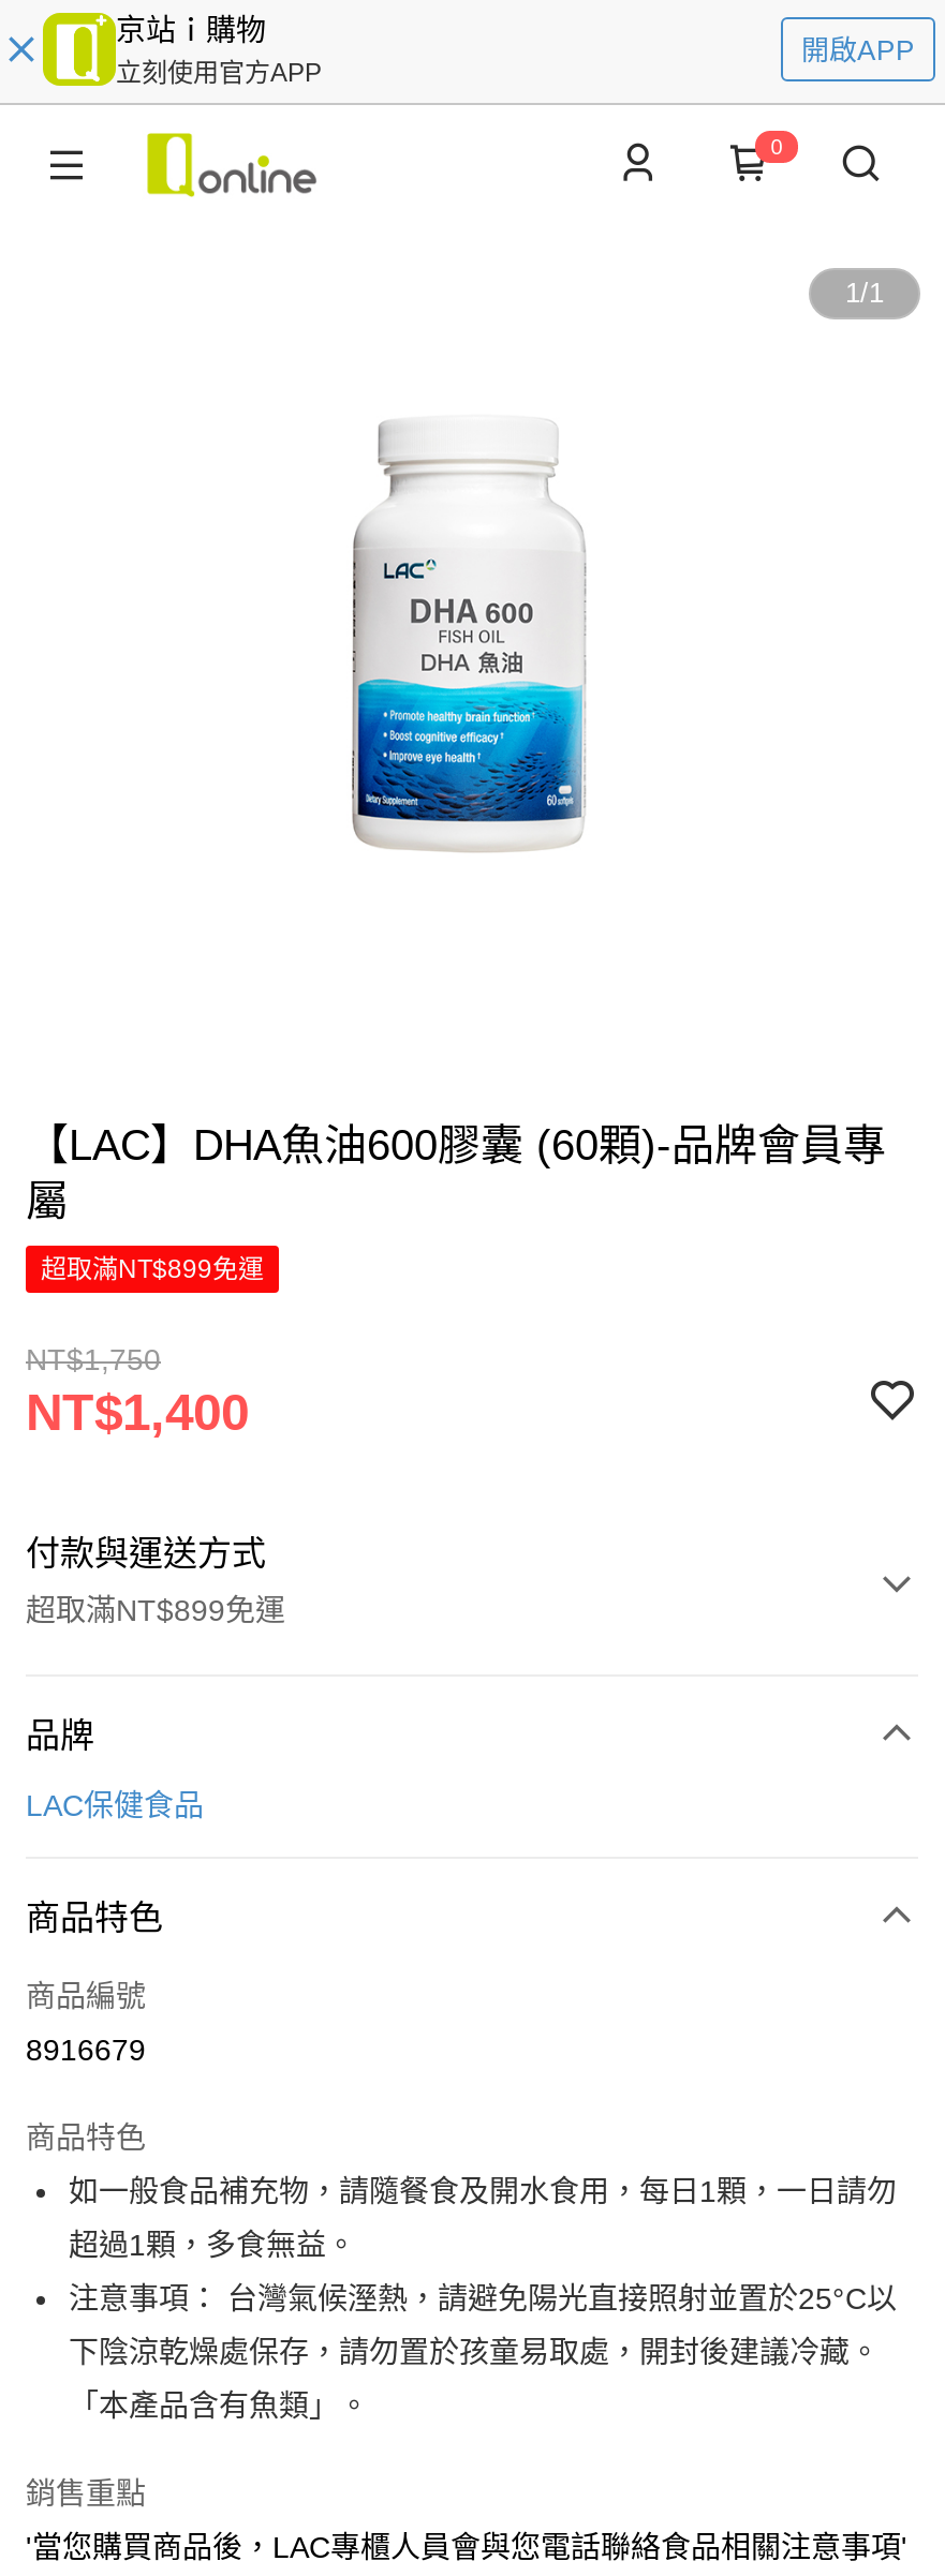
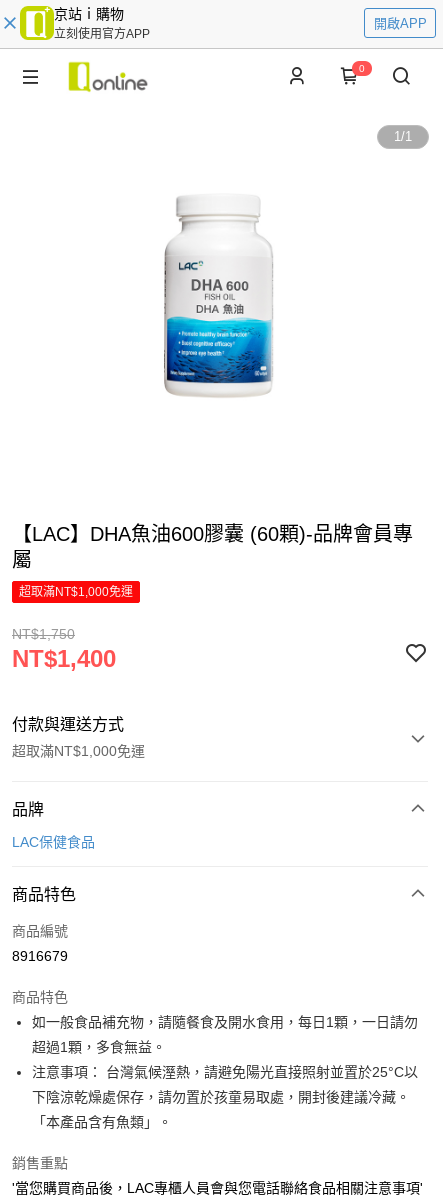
[41,1254,264,1284] 超取滿NT$899免運 -> [19,585,133,599] 超取滿NT$1,000免運
[26,1593,285,1627] 超取滿NT$899免運 -> [12,743,145,759] 超取滿NT$1,000免運

